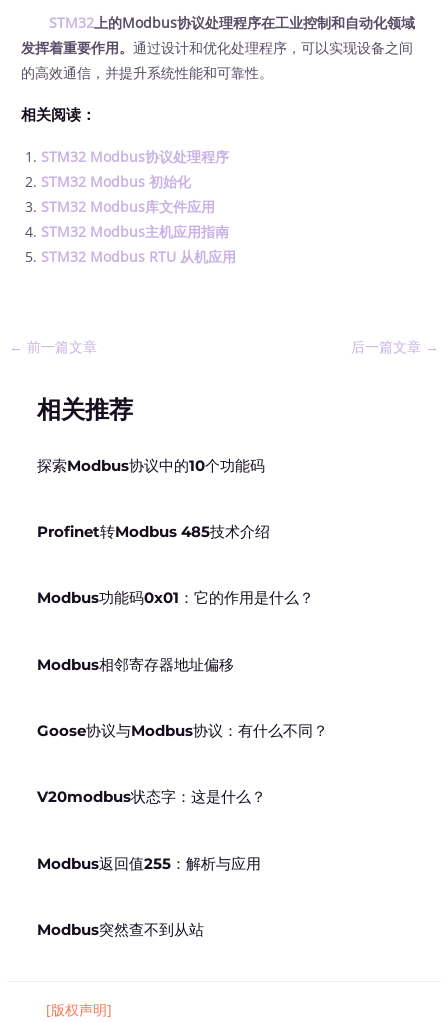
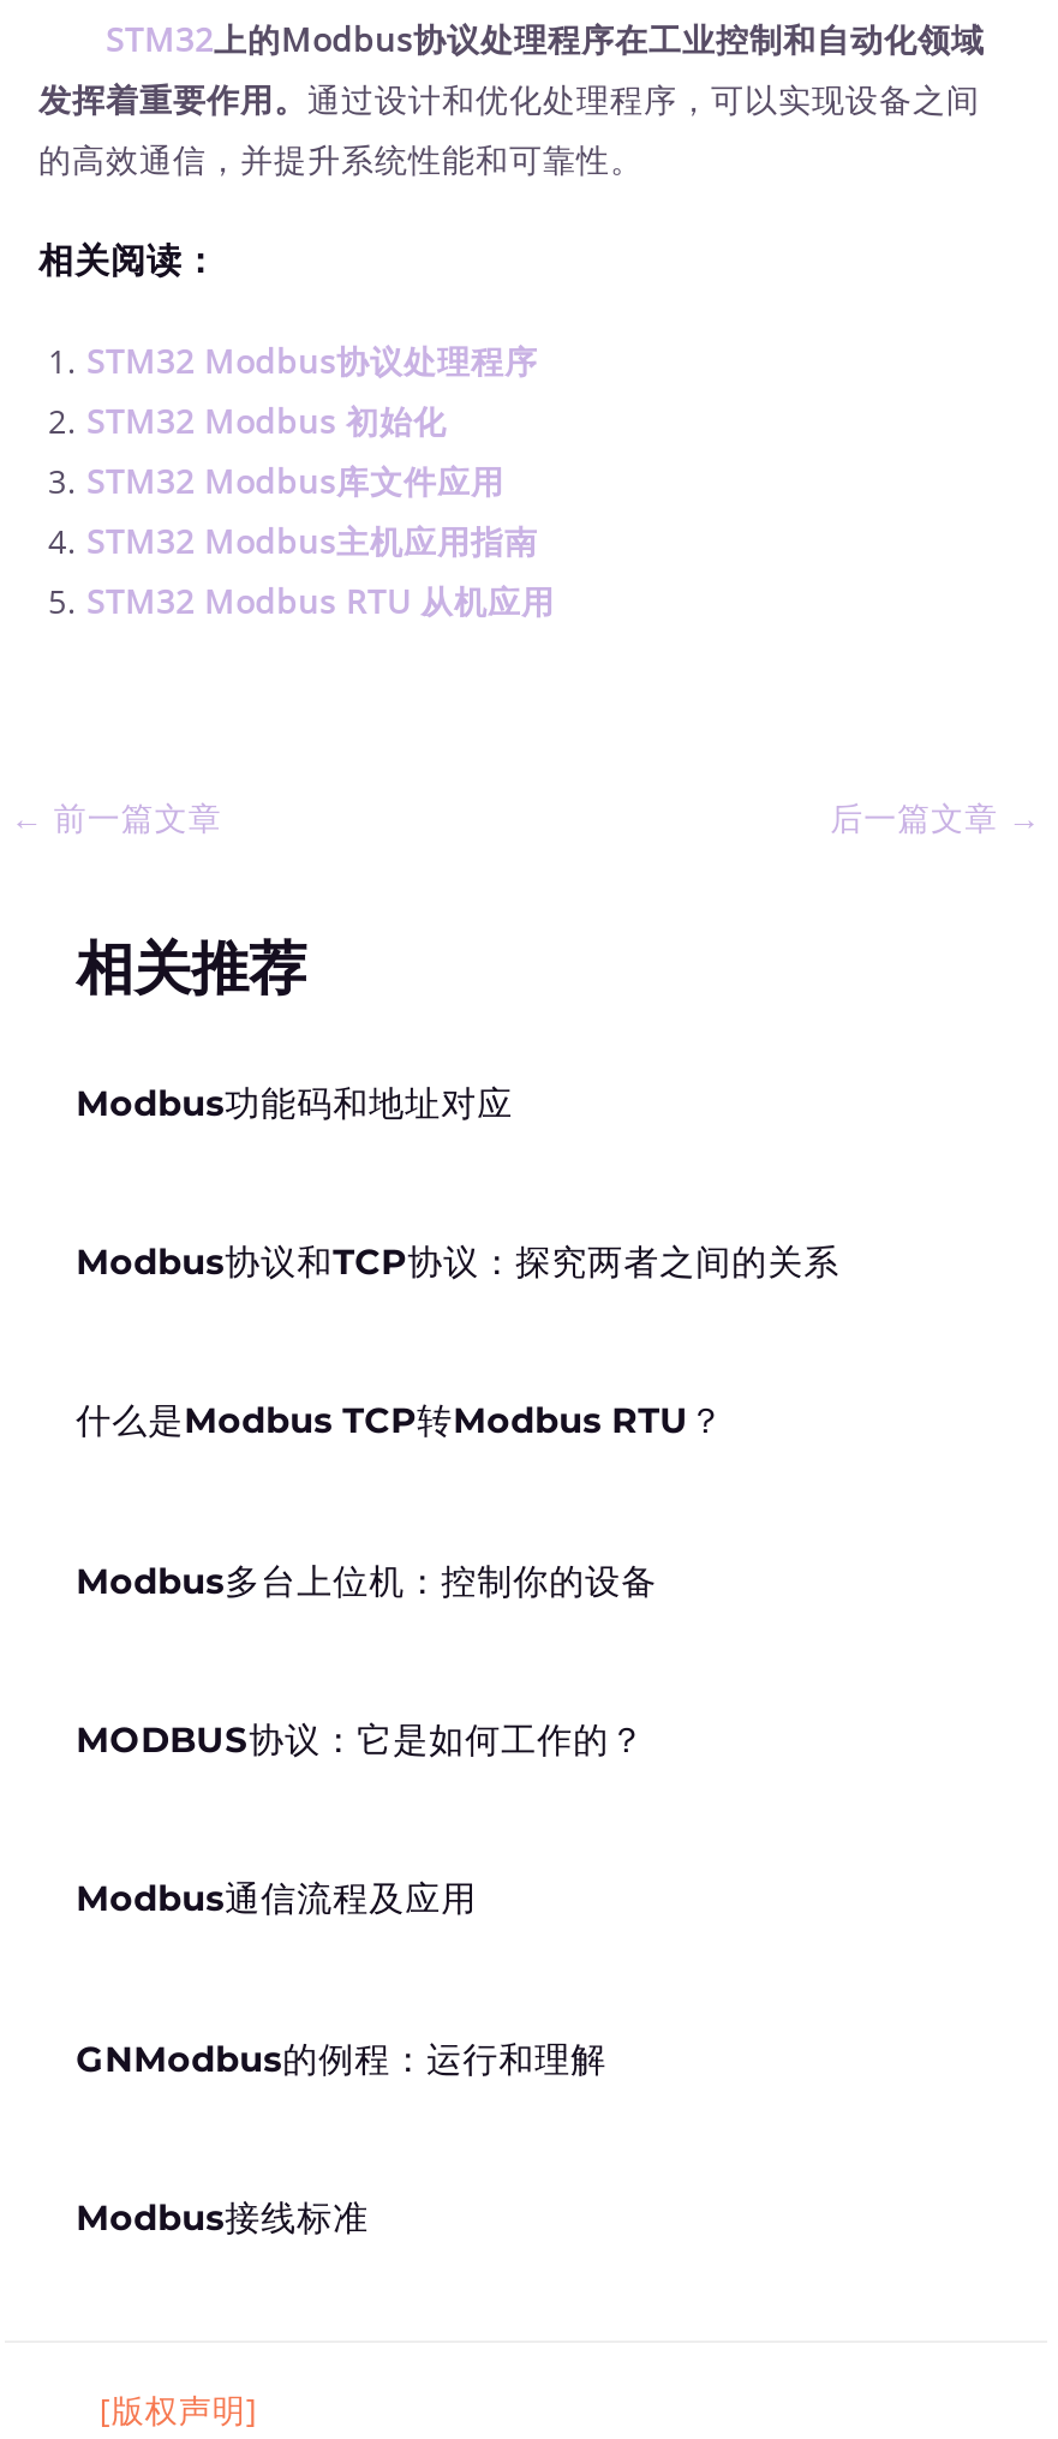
[37,457,265,475] 探索Modbus协议中的10个功能码 -> [76,1081,513,1124] Modbus功能码和地址对应
[37,523,270,541] Profinet转Modbus 485技术介绍 -> [76,1240,840,1284] Modbus协议和TCP协议：探究两者之间的关系
[37,589,314,607] Modbus功能码0x01：它的作用是什么？ -> [76,1400,724,1443] 什么是Modbus TCP转Modbus RTU？
[37,656,234,674] Modbus相邻寄存器地址偏移 -> [76,1559,657,1602] Modbus多台上位机：控制你的设备
[37,722,328,740] Goose协议与Modbus协议：有什么不同？ -> [76,1718,645,1762] MODBUS协议：它是如何工作的？
[37,788,266,806] V20modbus状态字：这是什么？ -> [76,1878,477,1921] Modbus通信流程及应用
[37,855,261,873] Modbus返回值255：解析与应用 -> [76,2037,607,2080] GNModbus的例程：运行和理解
[37,921,204,939] Modbus突然查不到从站 -> [76,2196,369,2240] Modbus接线标准

